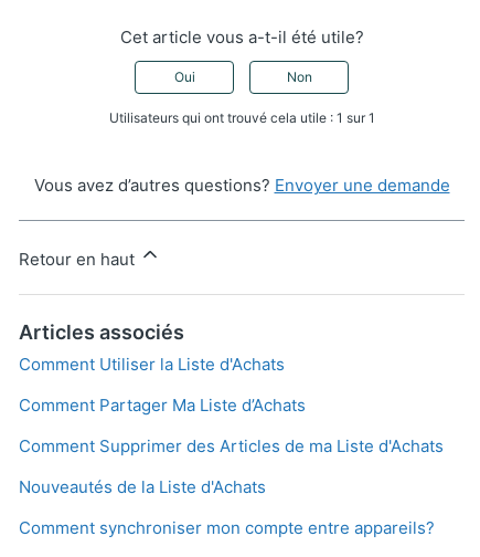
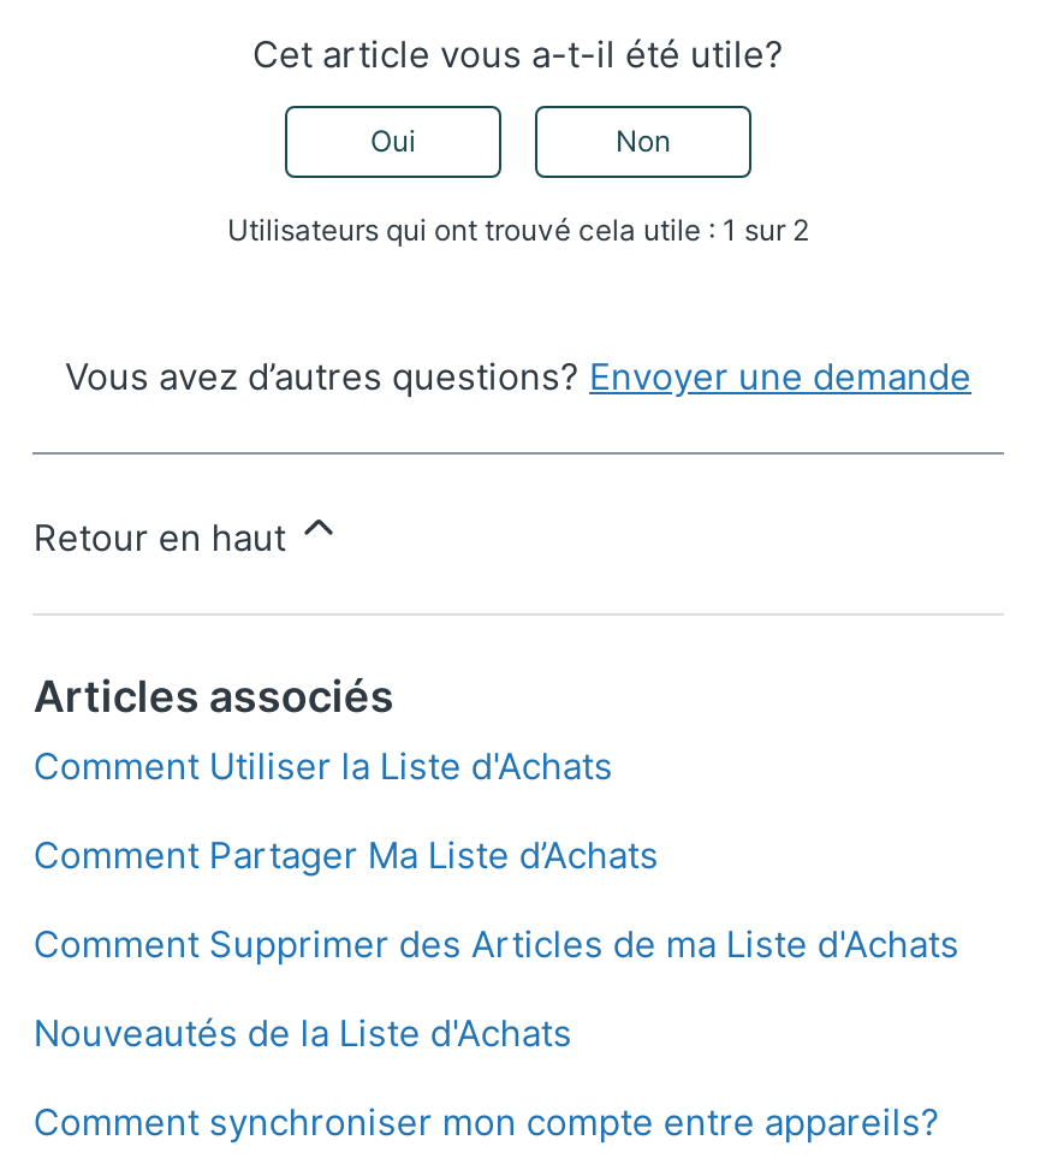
[109,109,375,126] Utilisateurs qui ont trouvé cela utile : 1 sur 1 -> [227,211,809,247] Utilisateurs qui ont trouvé cela utile : 1 sur 2

